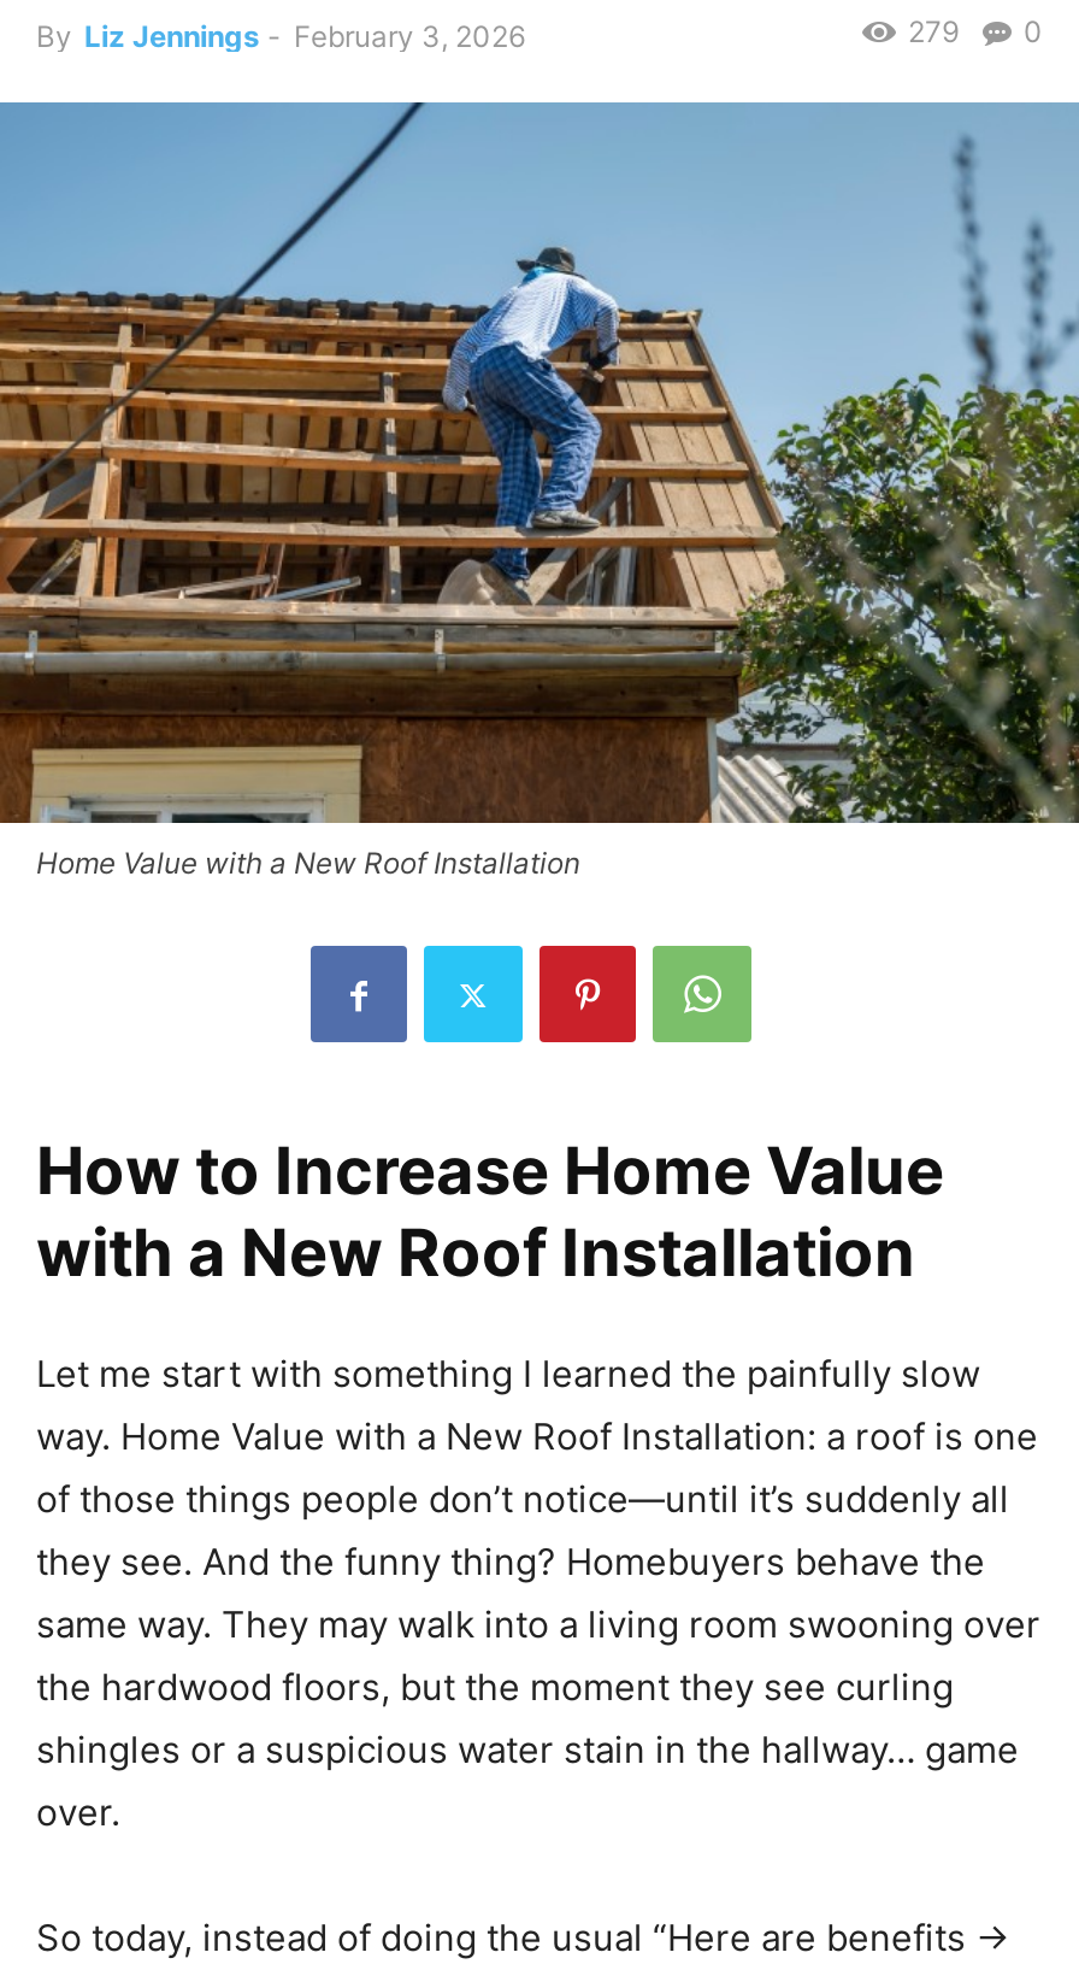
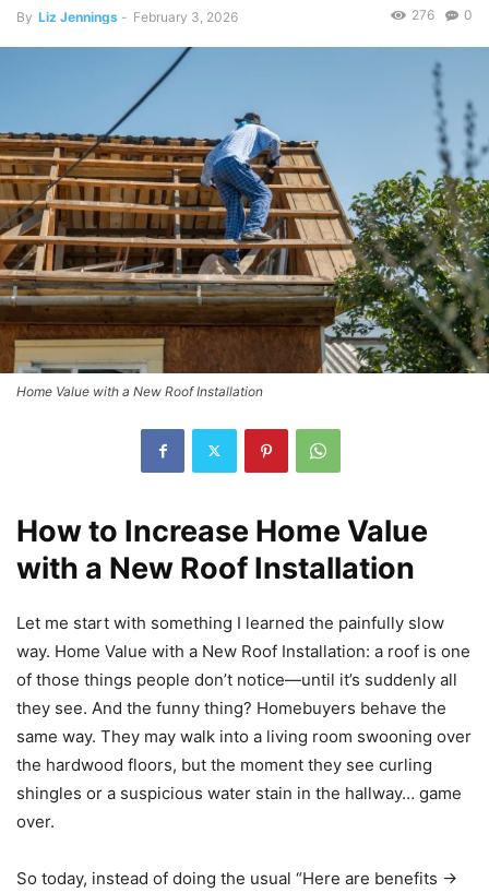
[908,13,1043,49] 279 0 -> [412,7,473,23] 276 0

